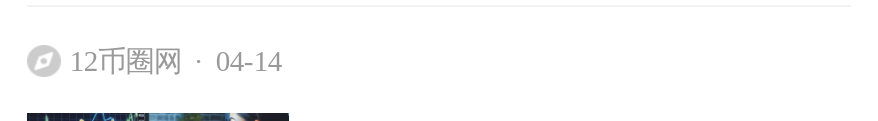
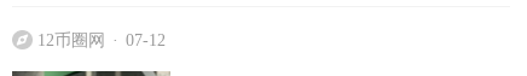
[70,45,282,77] 12币圈网 04-14 -> [38,30,166,50] 12币圈网 07-12

